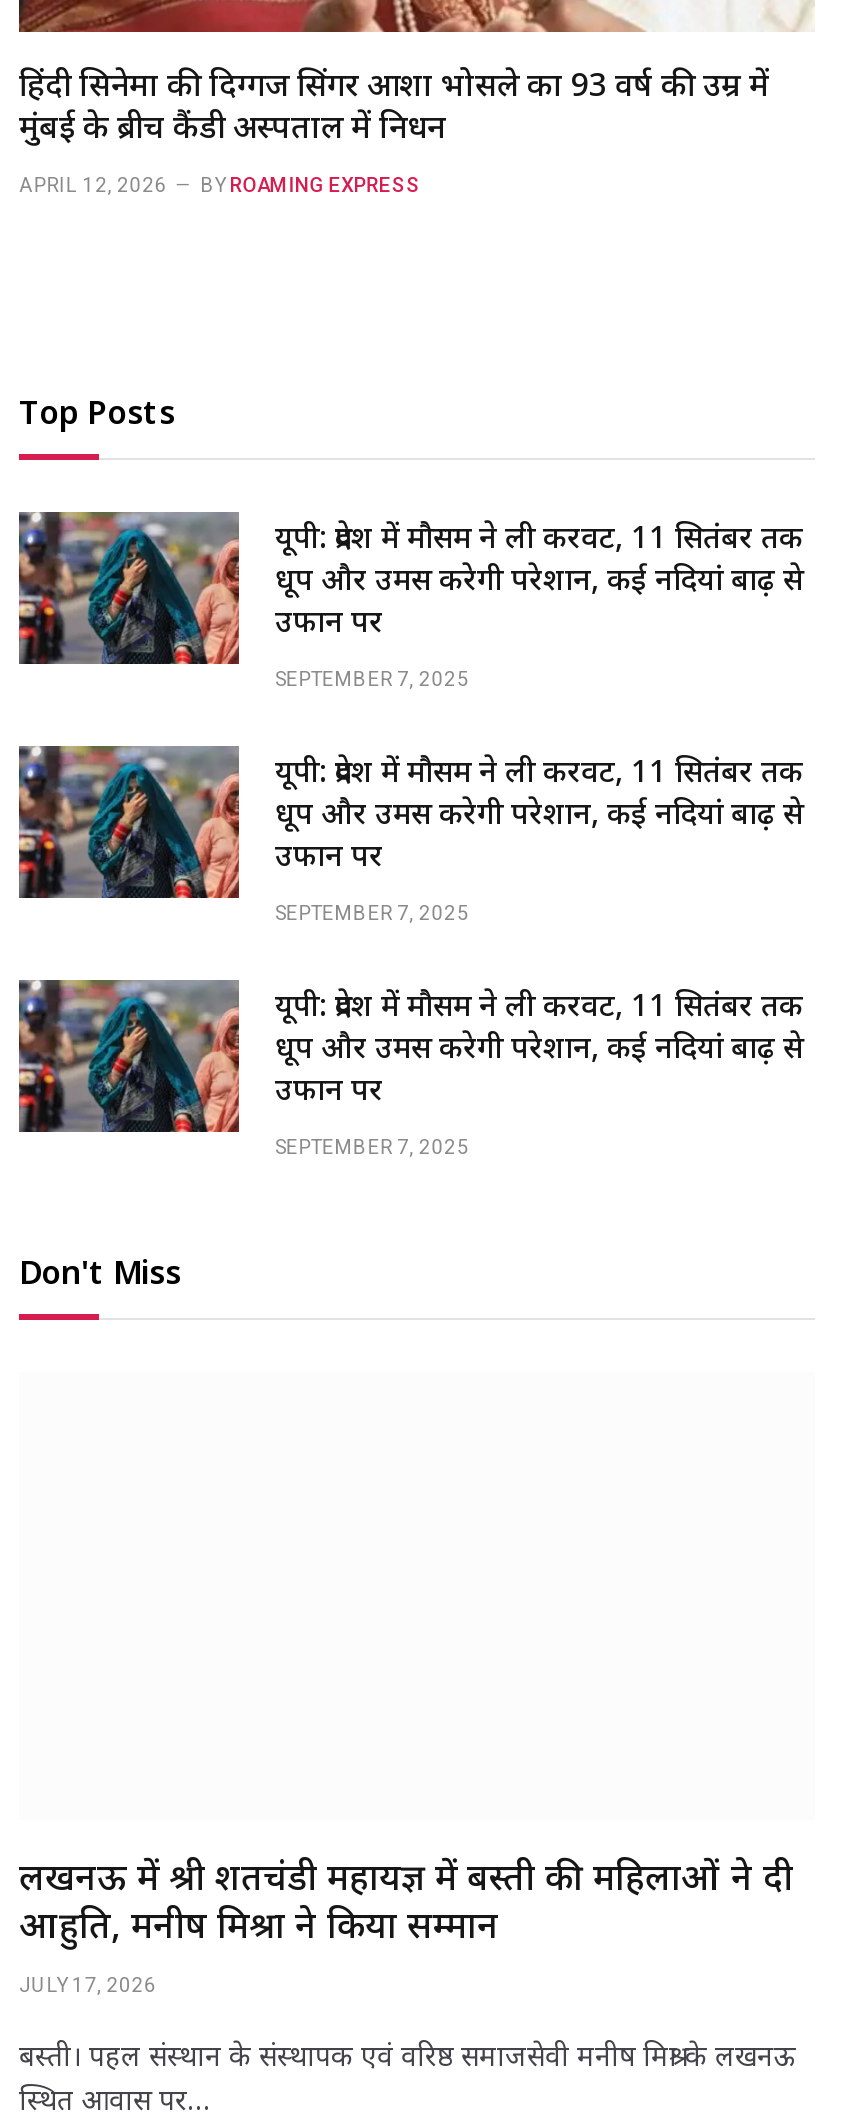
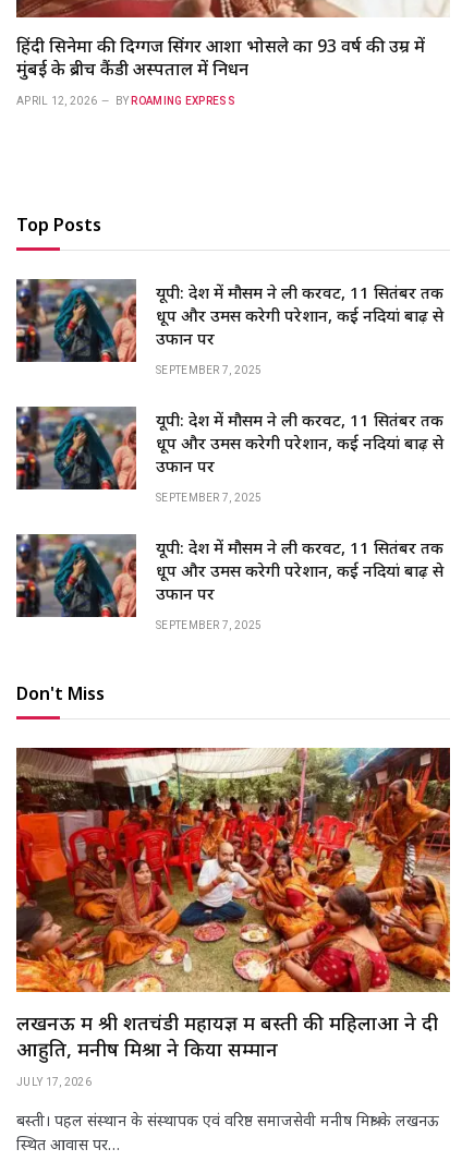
none -> [15,747,451,993] [image]

